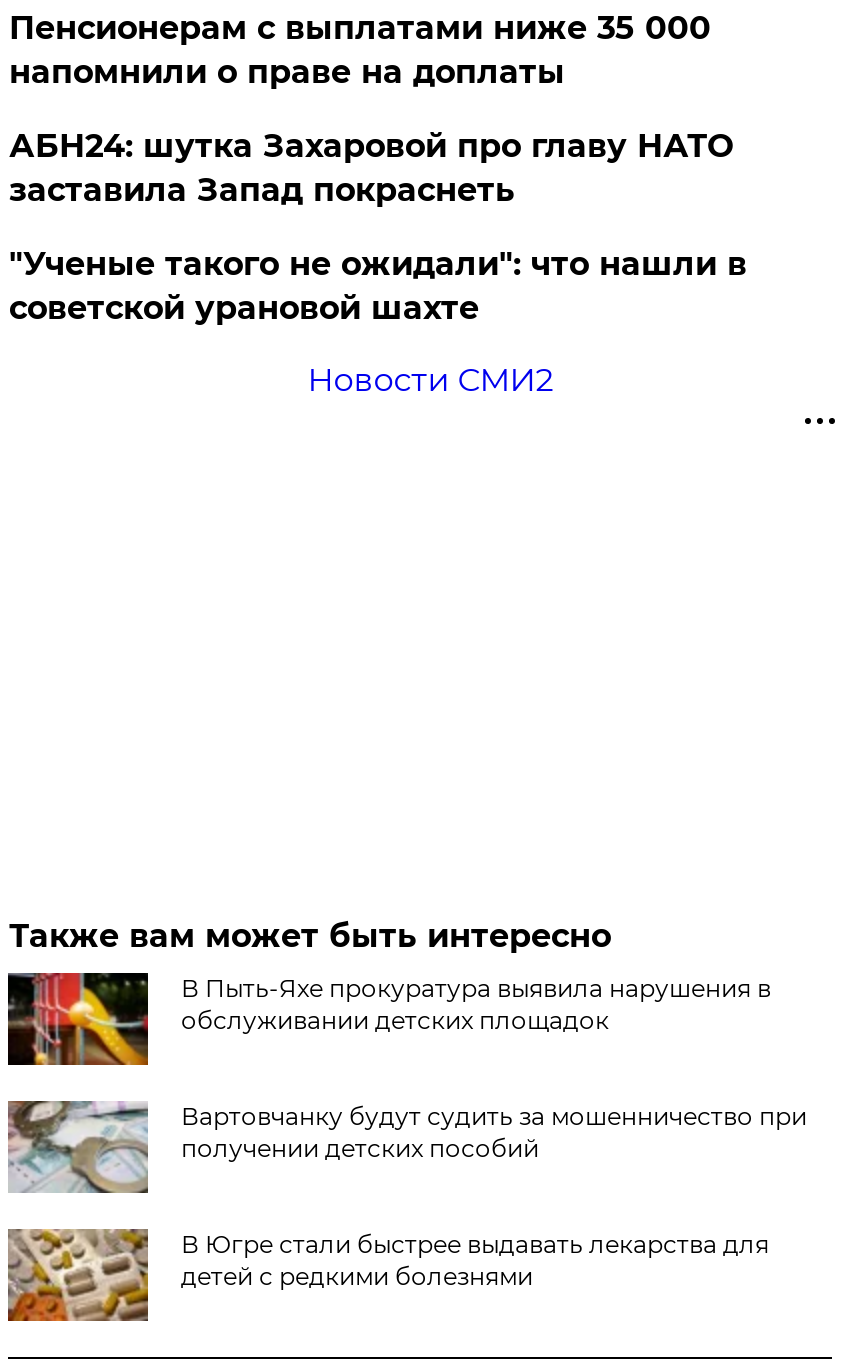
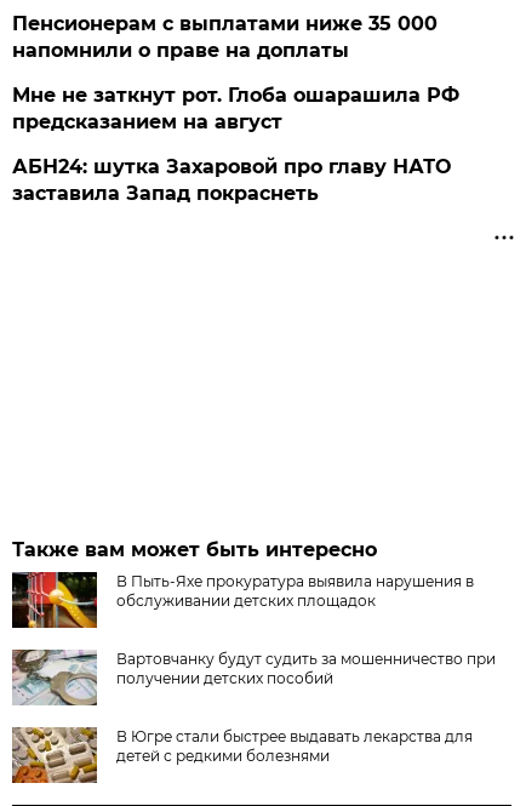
none -> [13,84,460,133] Мне не заткнут рот. Глоба ошарашила РФ | предсказанием на август
moved [9,127,733,209] -> [13,155,451,205]: АБН24: шутка Захаровой про главу НАТО | заставила Запад покраснеть
[9,245,747,399] "Ученые такого не ожидали": что нашли в | советской урановой шахте | Новости СМИ2 -> none

